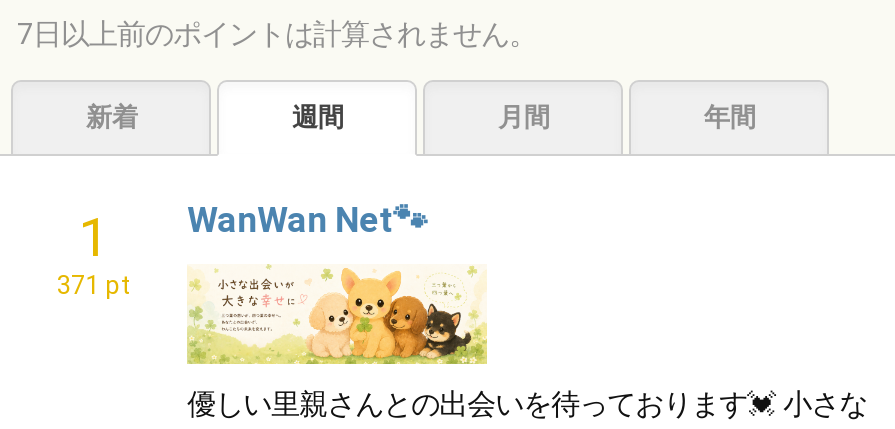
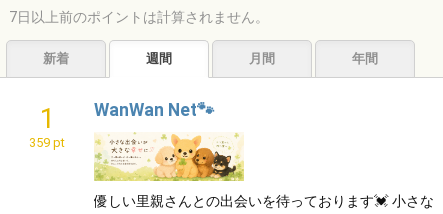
[57,271,129,301] 371 pt -> [29,135,65,150] 359 pt

